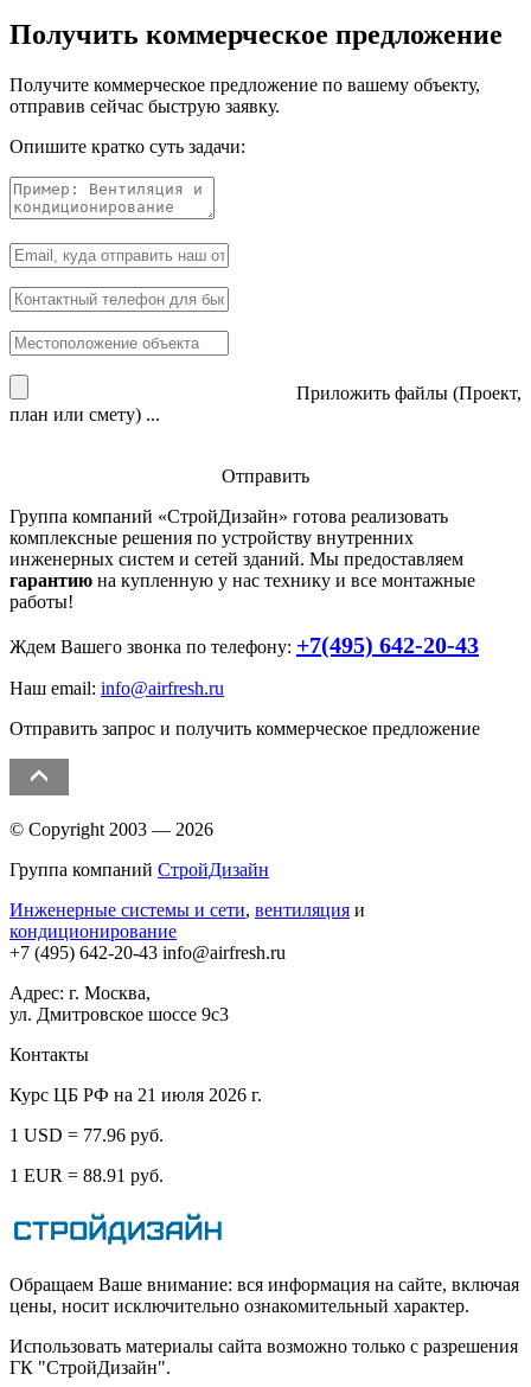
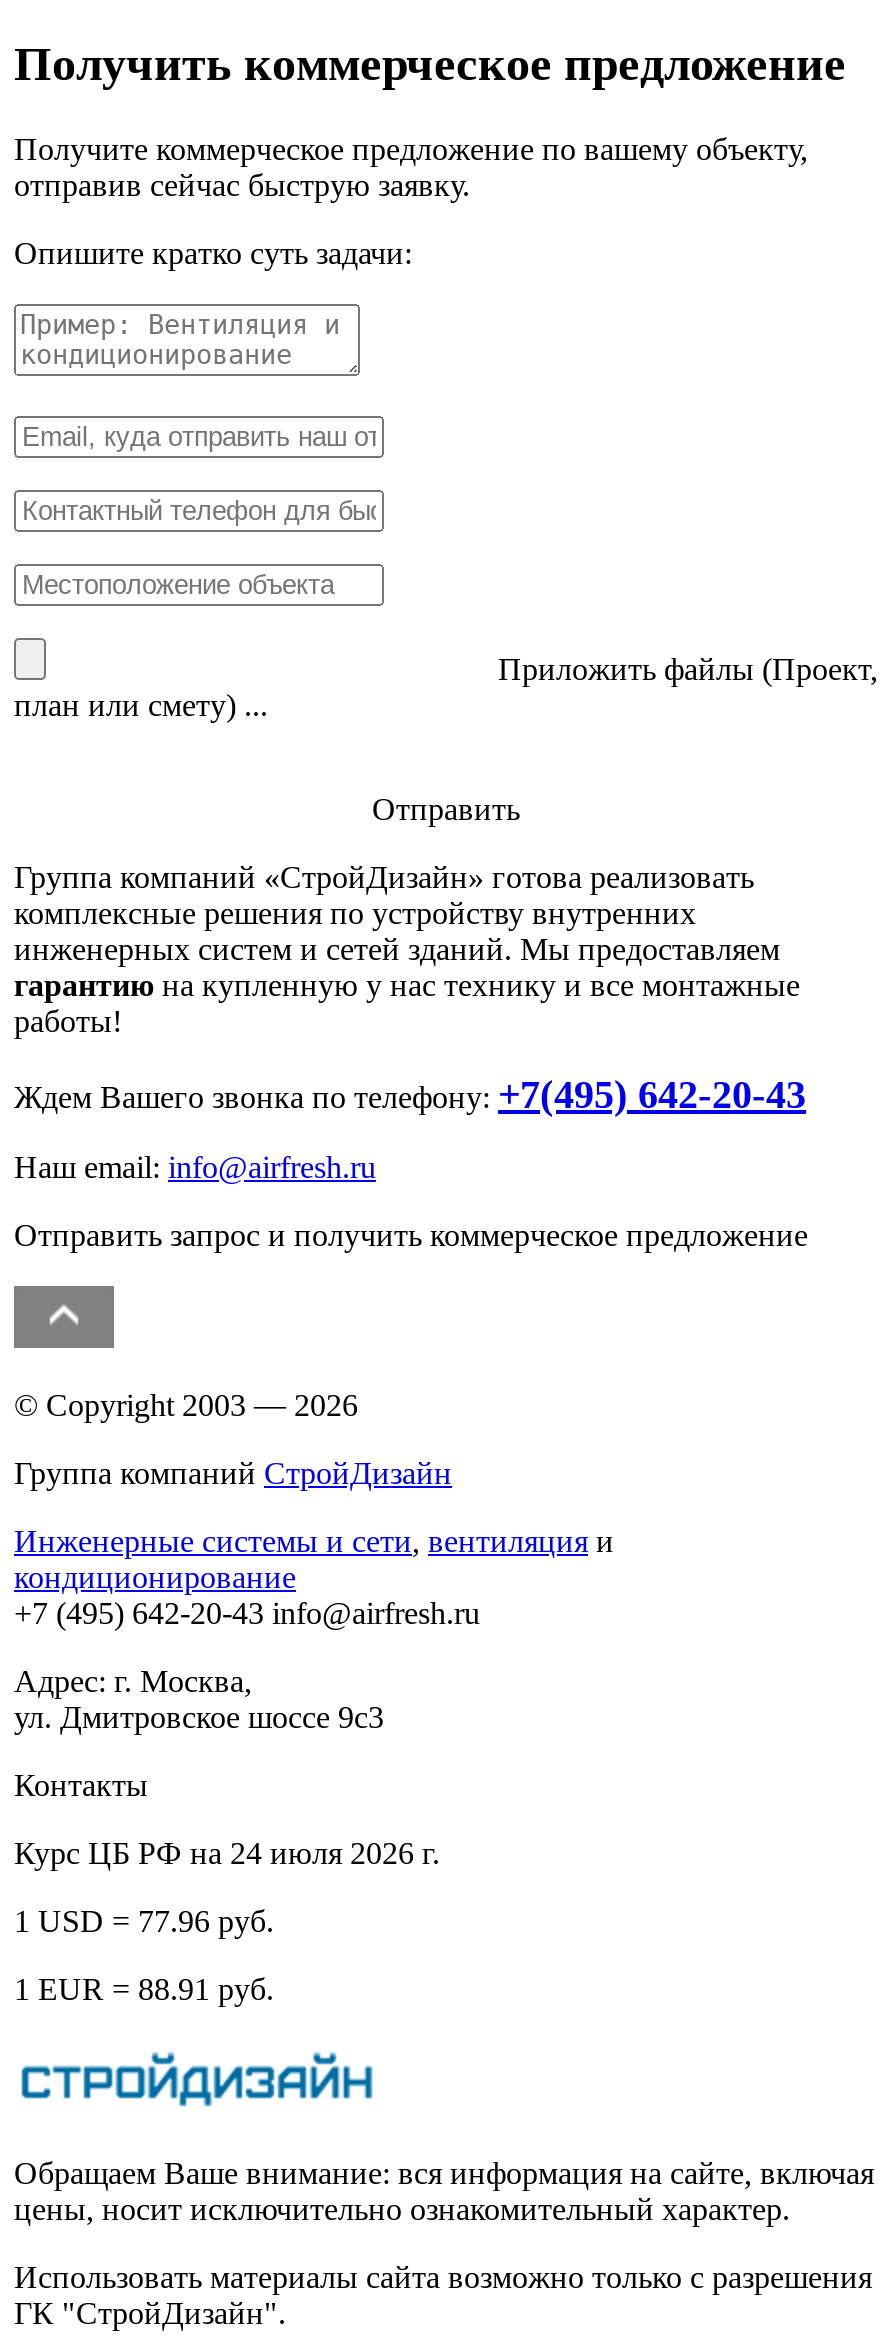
[9,1084,262,1105] Курс ЦБ РФ на 21 июля 2026 г. -> [14,1835,440,1869] Курс ЦБ РФ на 24 июля 2026 г.

